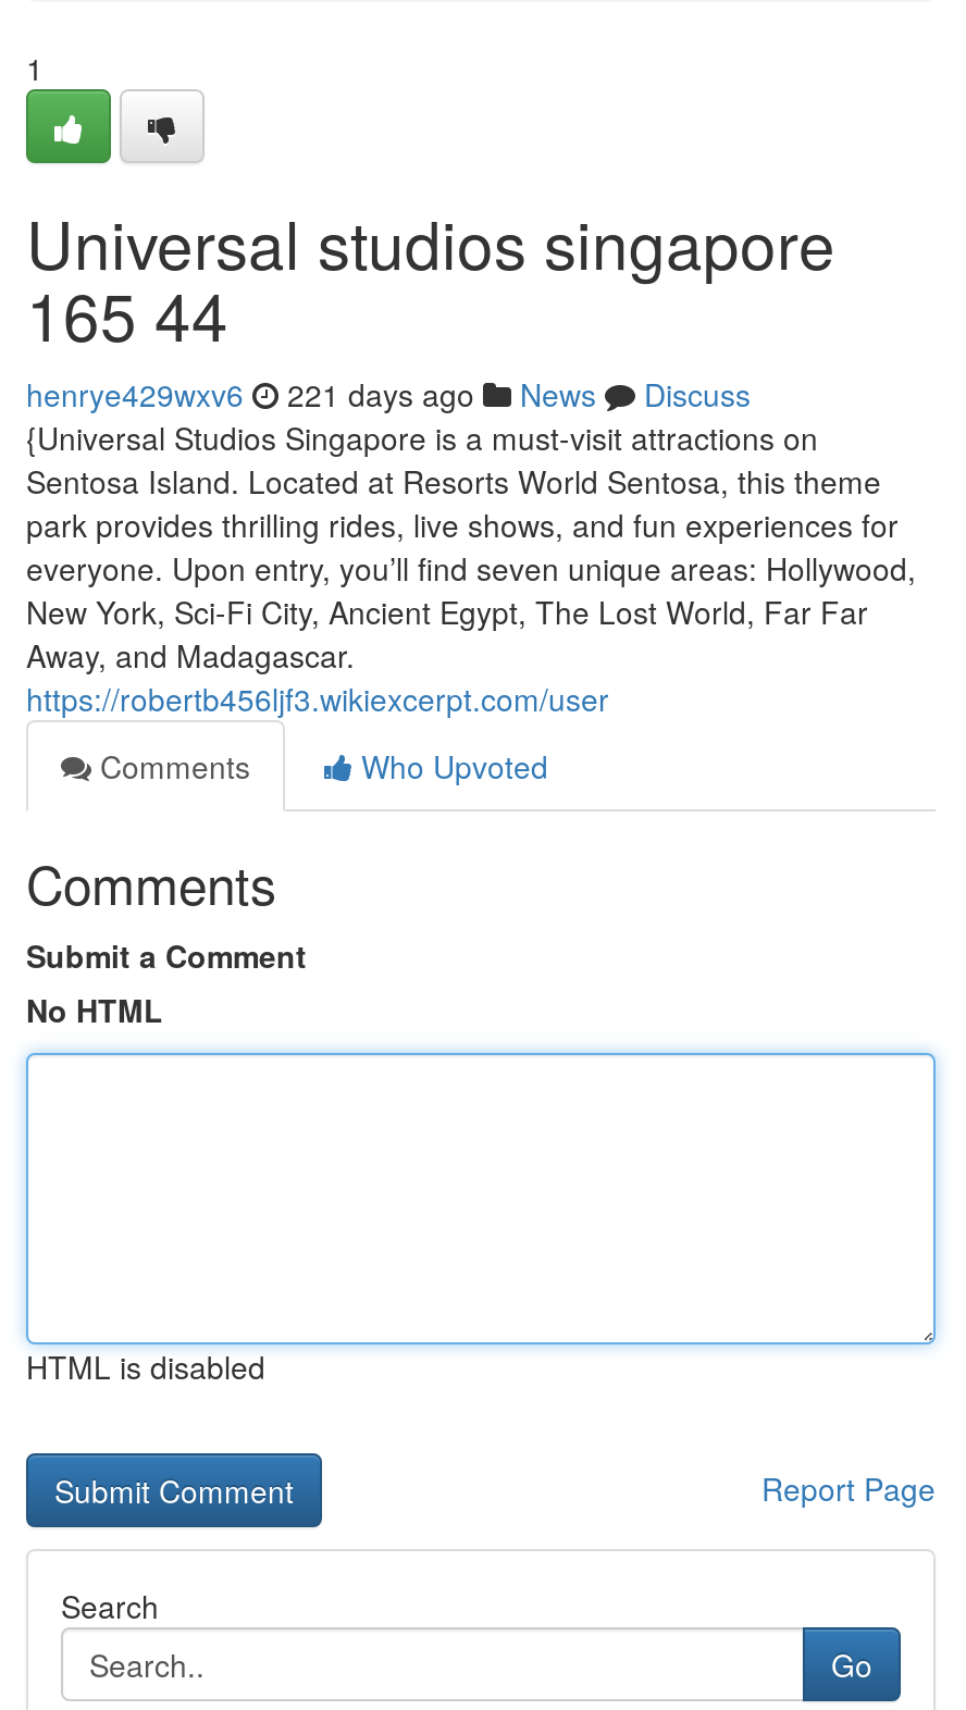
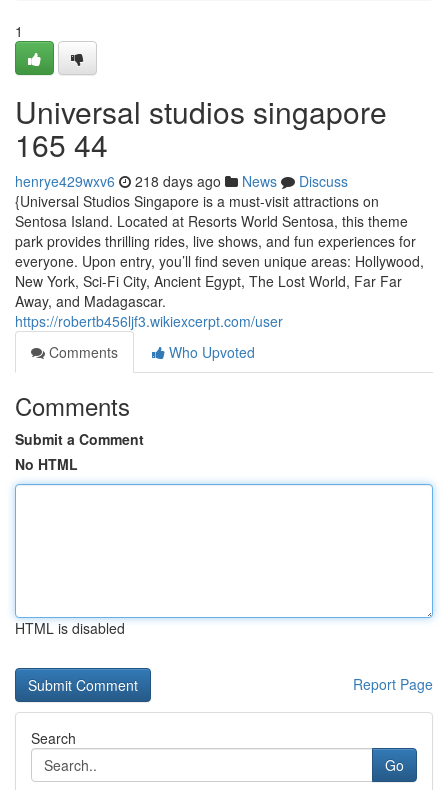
[26,372,751,416] henrye429wxv6 221 days ago News Discuss -> [15,171,348,191] henrye429wxv6 218 days ago News Discuss

